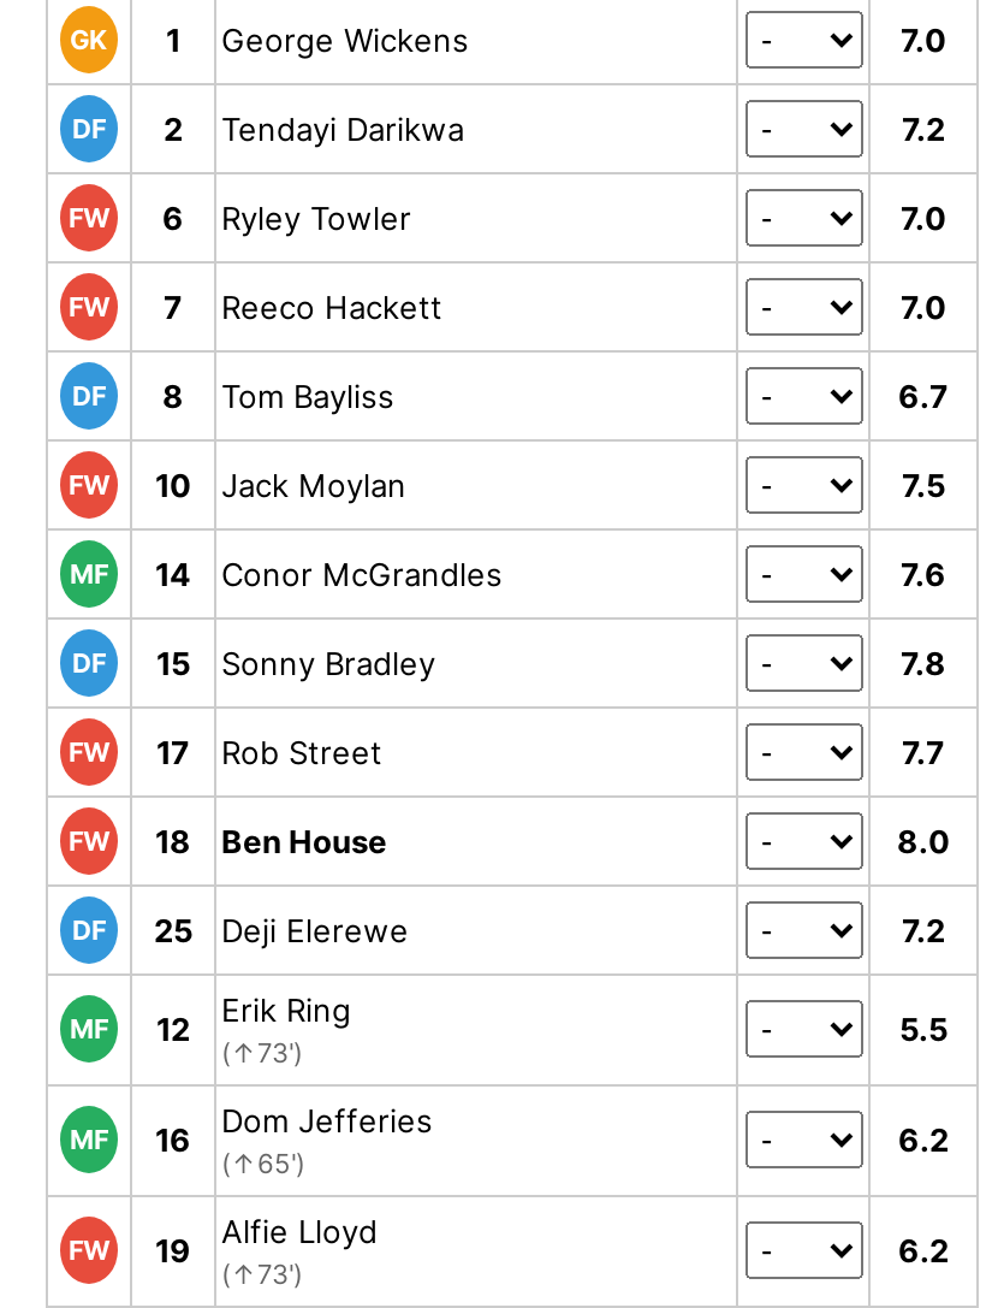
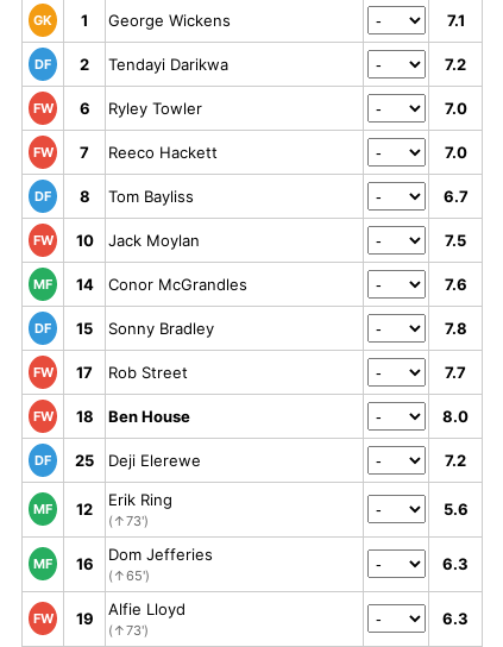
[901,21,946,60] 7.0 -> [447,11,464,30] 7.1
[899,1011,947,1049] 5.5 -> [443,500,468,519] 5.6
[898,1121,949,1160] 6.2 -> [442,555,469,574] 6.3
[898,1232,949,1270] 6.2 -> [442,609,469,628] 6.3

